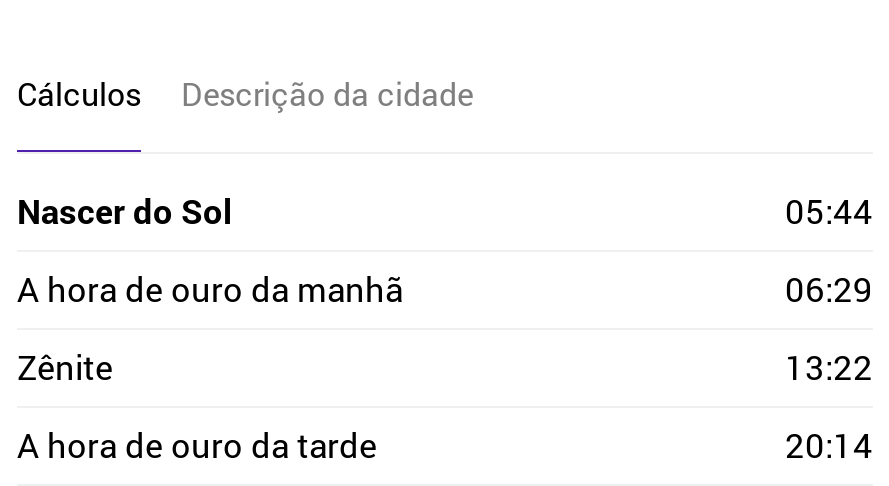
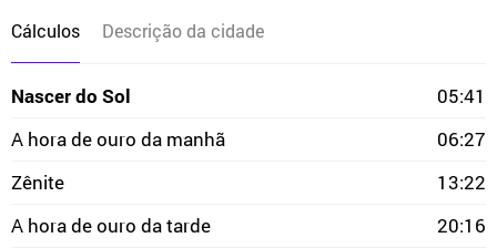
[785,188,873,234] 05:44 -> [437,83,486,108] 05:41
[785,266,873,312] 06:29 -> [437,126,486,152] 06:27
[785,422,873,468] 20:14 -> [437,213,486,238] 20:16

